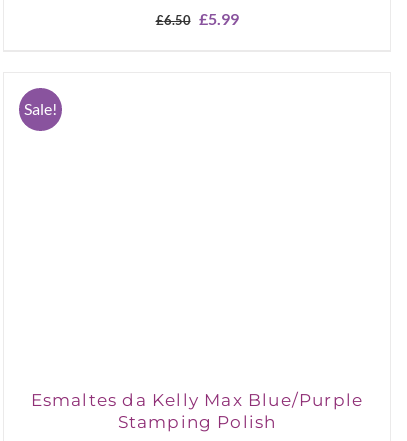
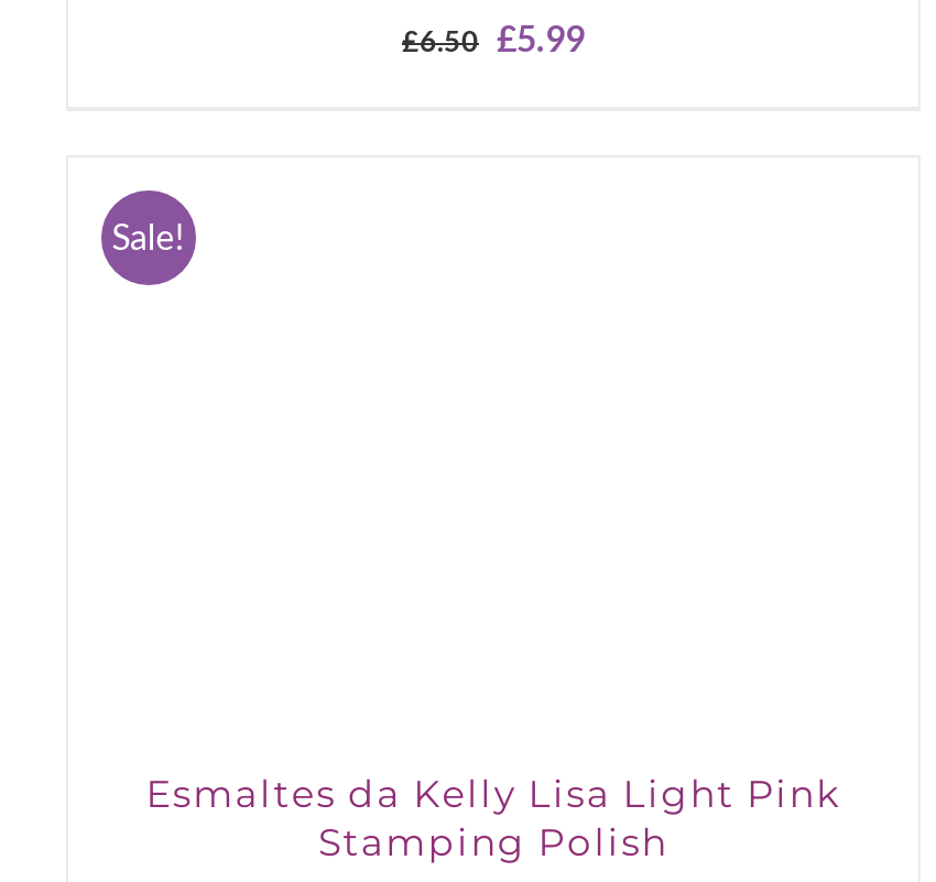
[31,390,363,410] Esmaltes da Kelly Max Blue/Purple -> [146,771,841,815] Esmaltes da Kelly Lisa Light Pink

